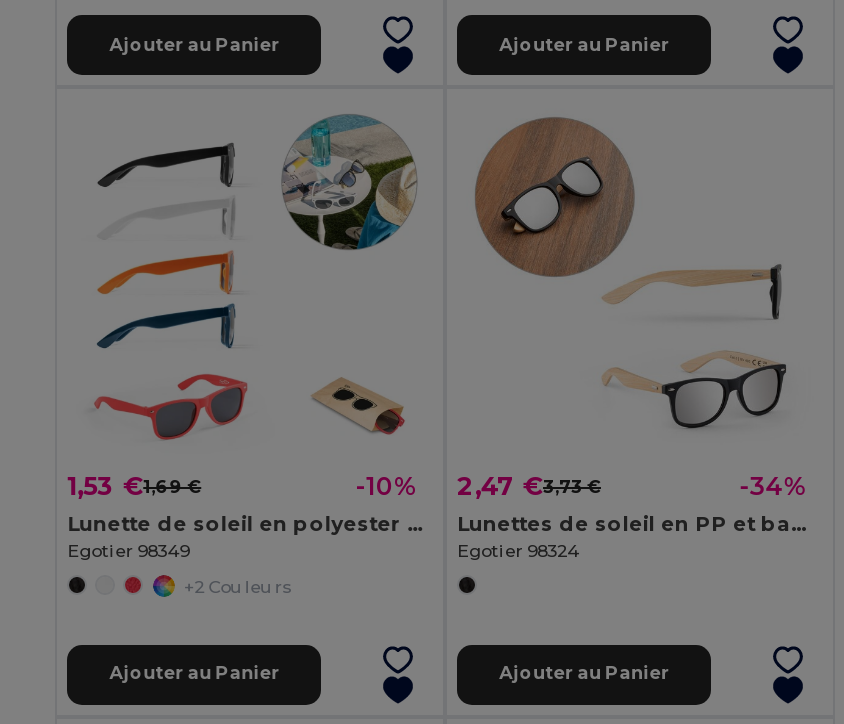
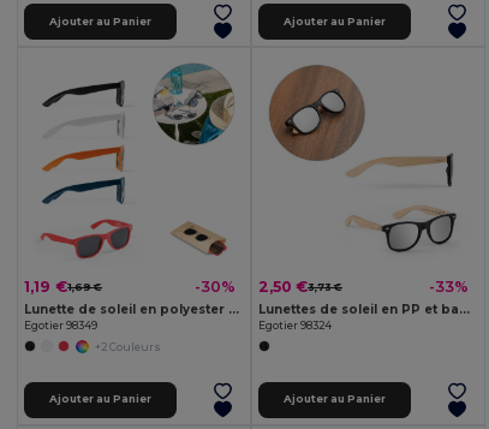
[67,471,201,501] 1,53 €1,69 € -> [24,278,102,296] 1,19 €1,69 €
[356,472,418,502] -10% -> [194,278,235,296] -30%
[457,471,601,501] 2,47 €3,73 € -> [258,278,342,296] 2,50 €3,73 €
[740,472,808,502] -34% -> [429,278,469,296] -33%

